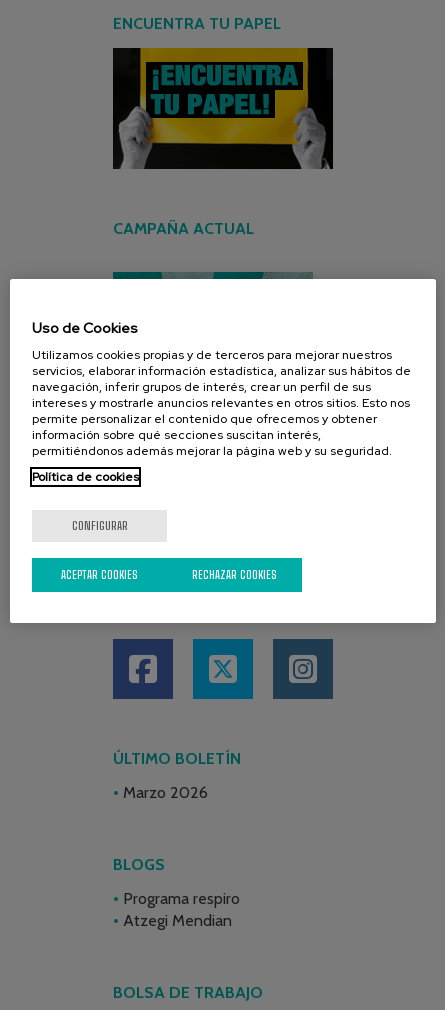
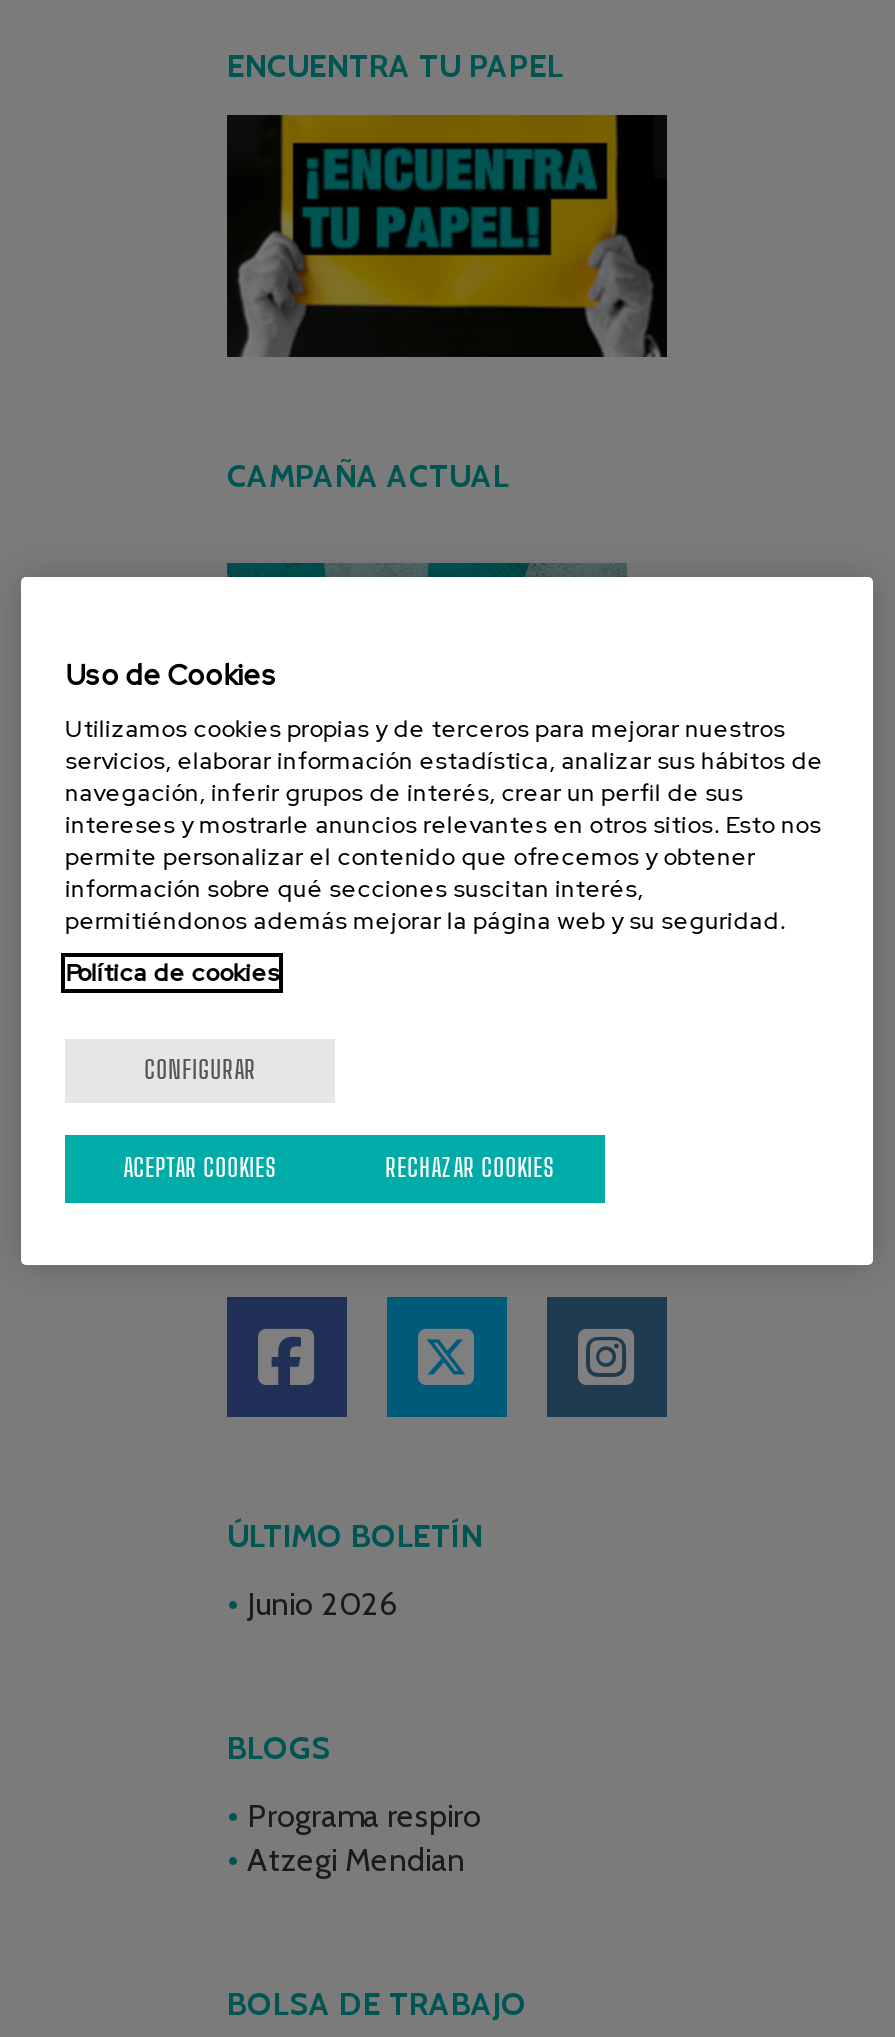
[123,783,208,802] Marzo 2026 -> [247,1586,397,1624] Junio 2026

